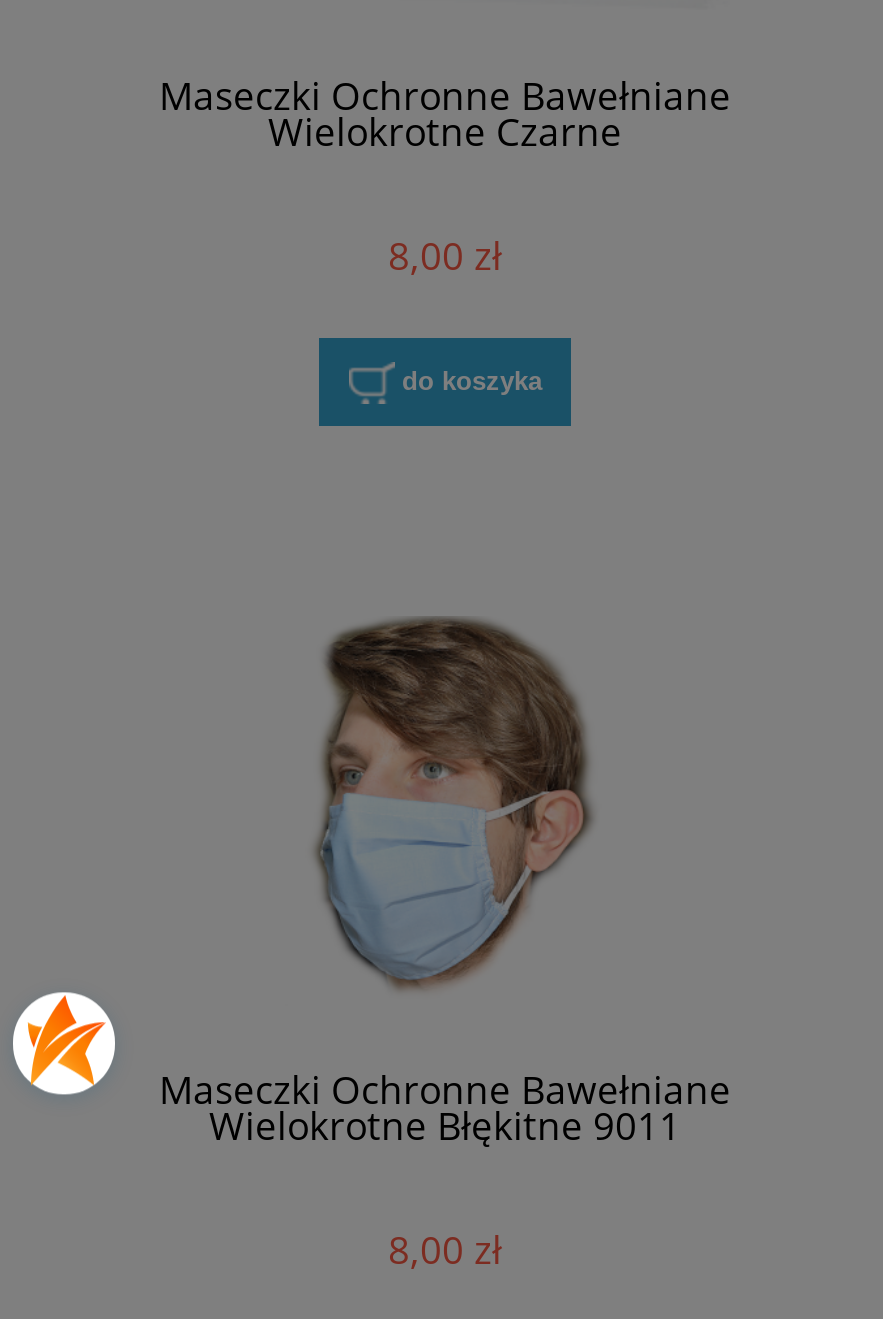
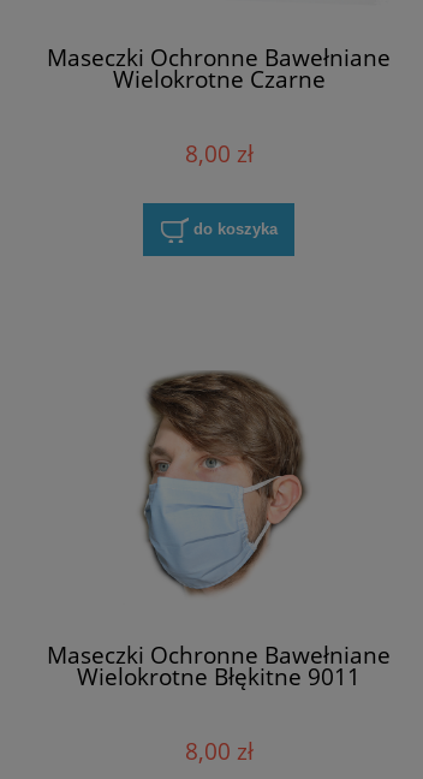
[11,990,117,1096] [image] -> none

